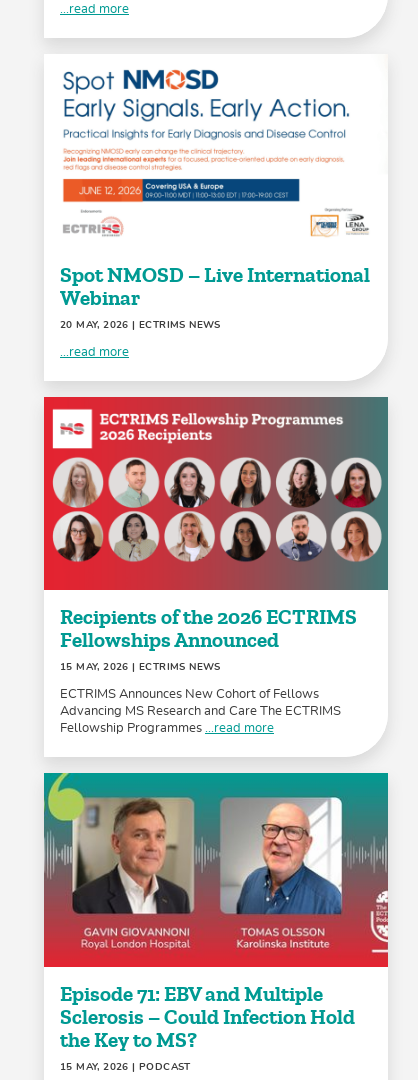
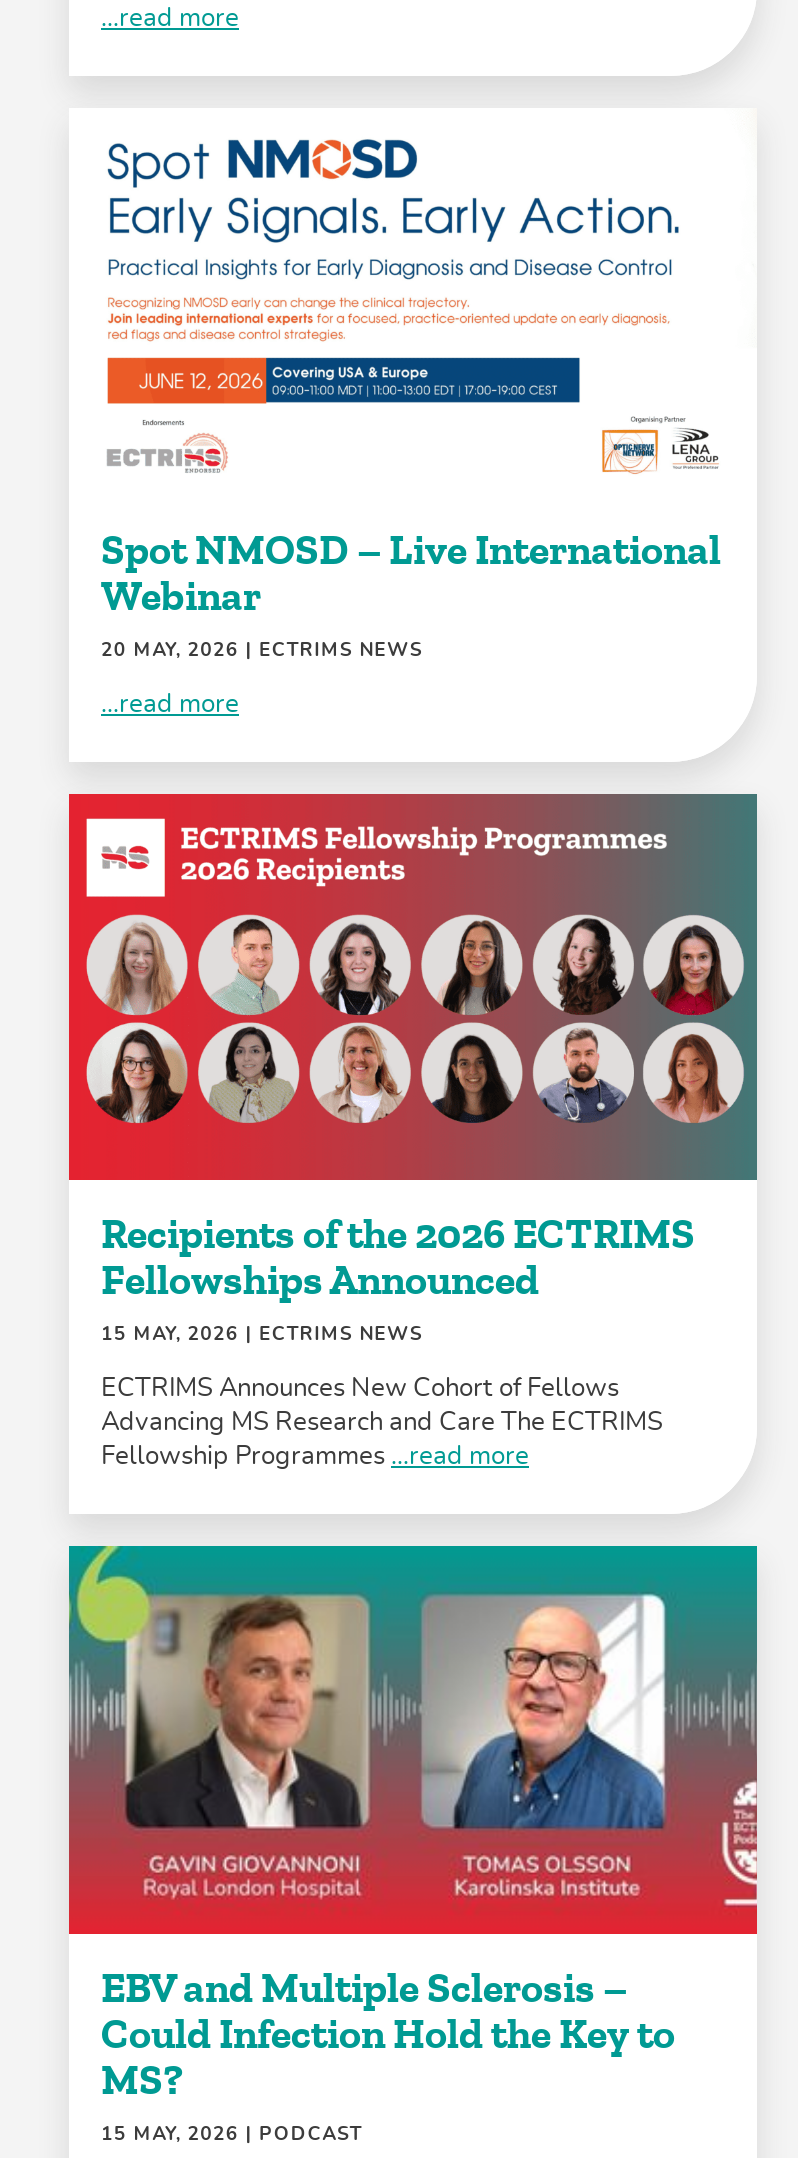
[60,982,355,1053] Episode 71: EBV and Multiple | Sclerosis – Could Infection Hold | the Key to MS? -> [101,1963,675,2105] EBV and Multiple Sclerosis – | Could Infection Hold the Key to | MS?

